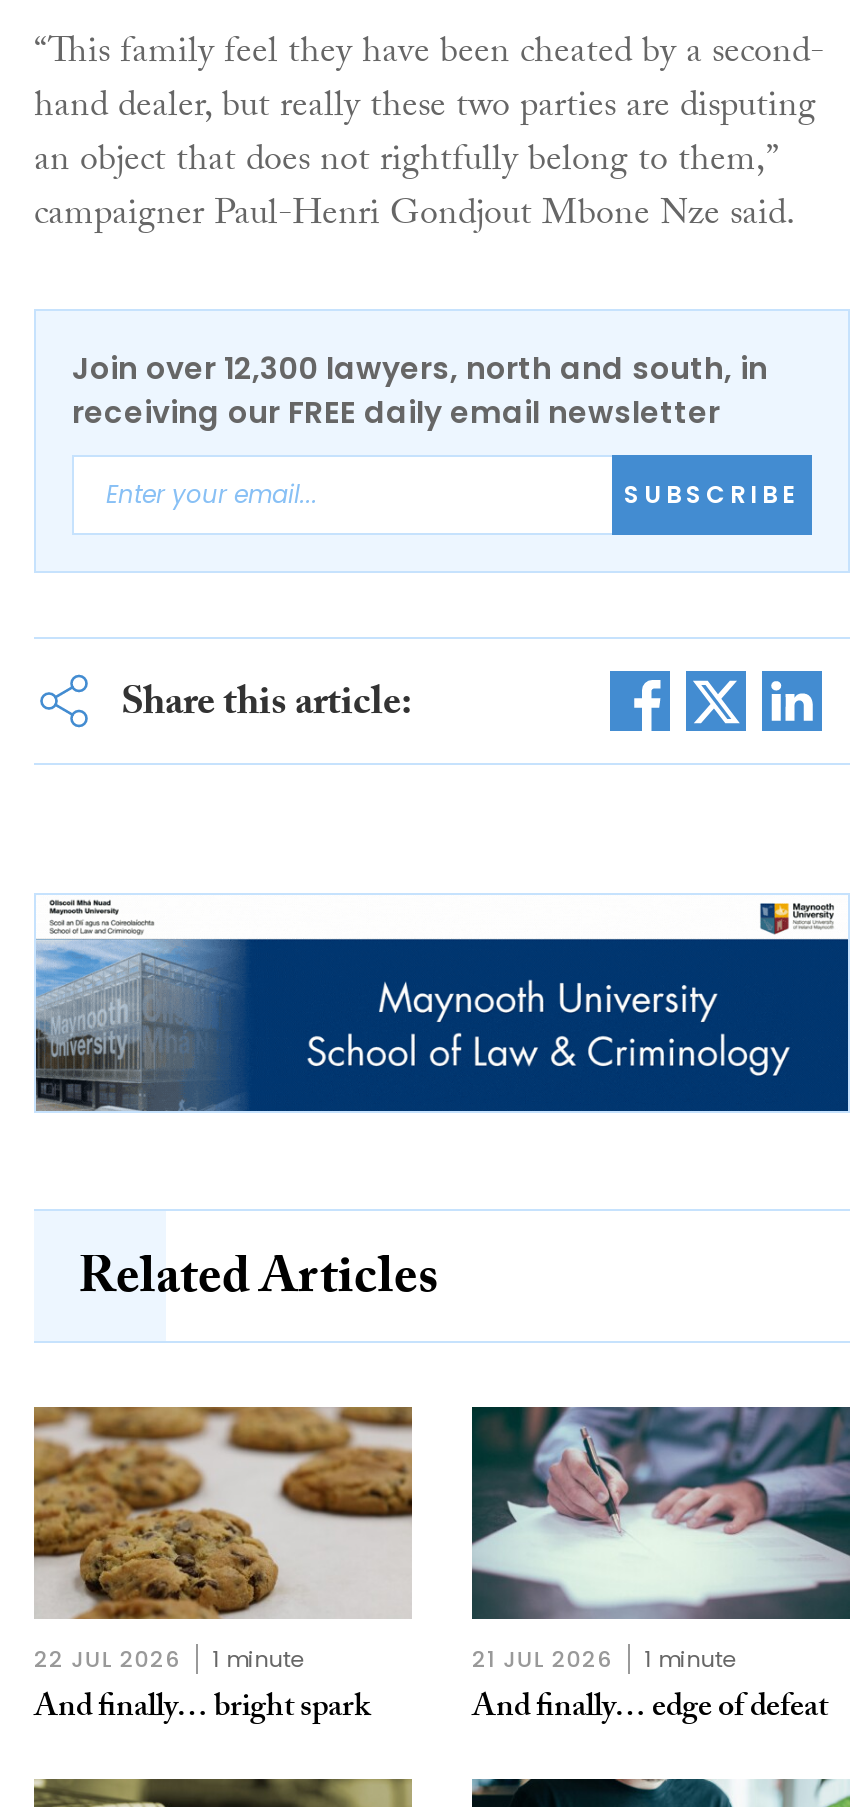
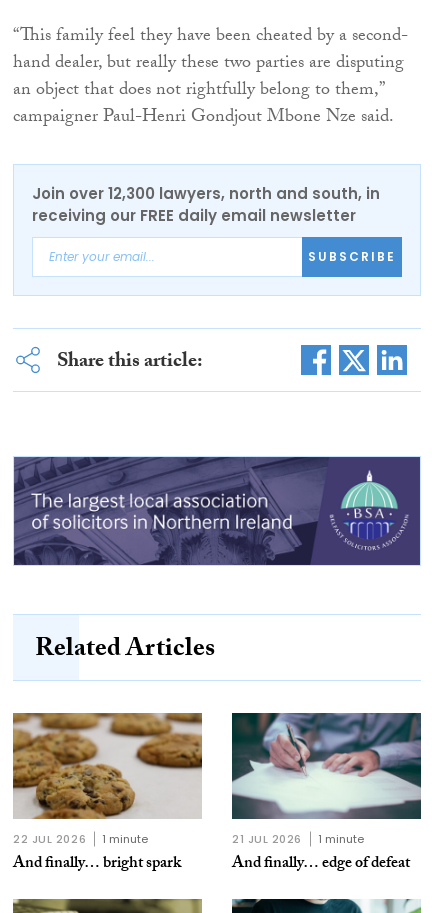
[34,895,848,1111] [image] -> [13,456,421,566] [image]

